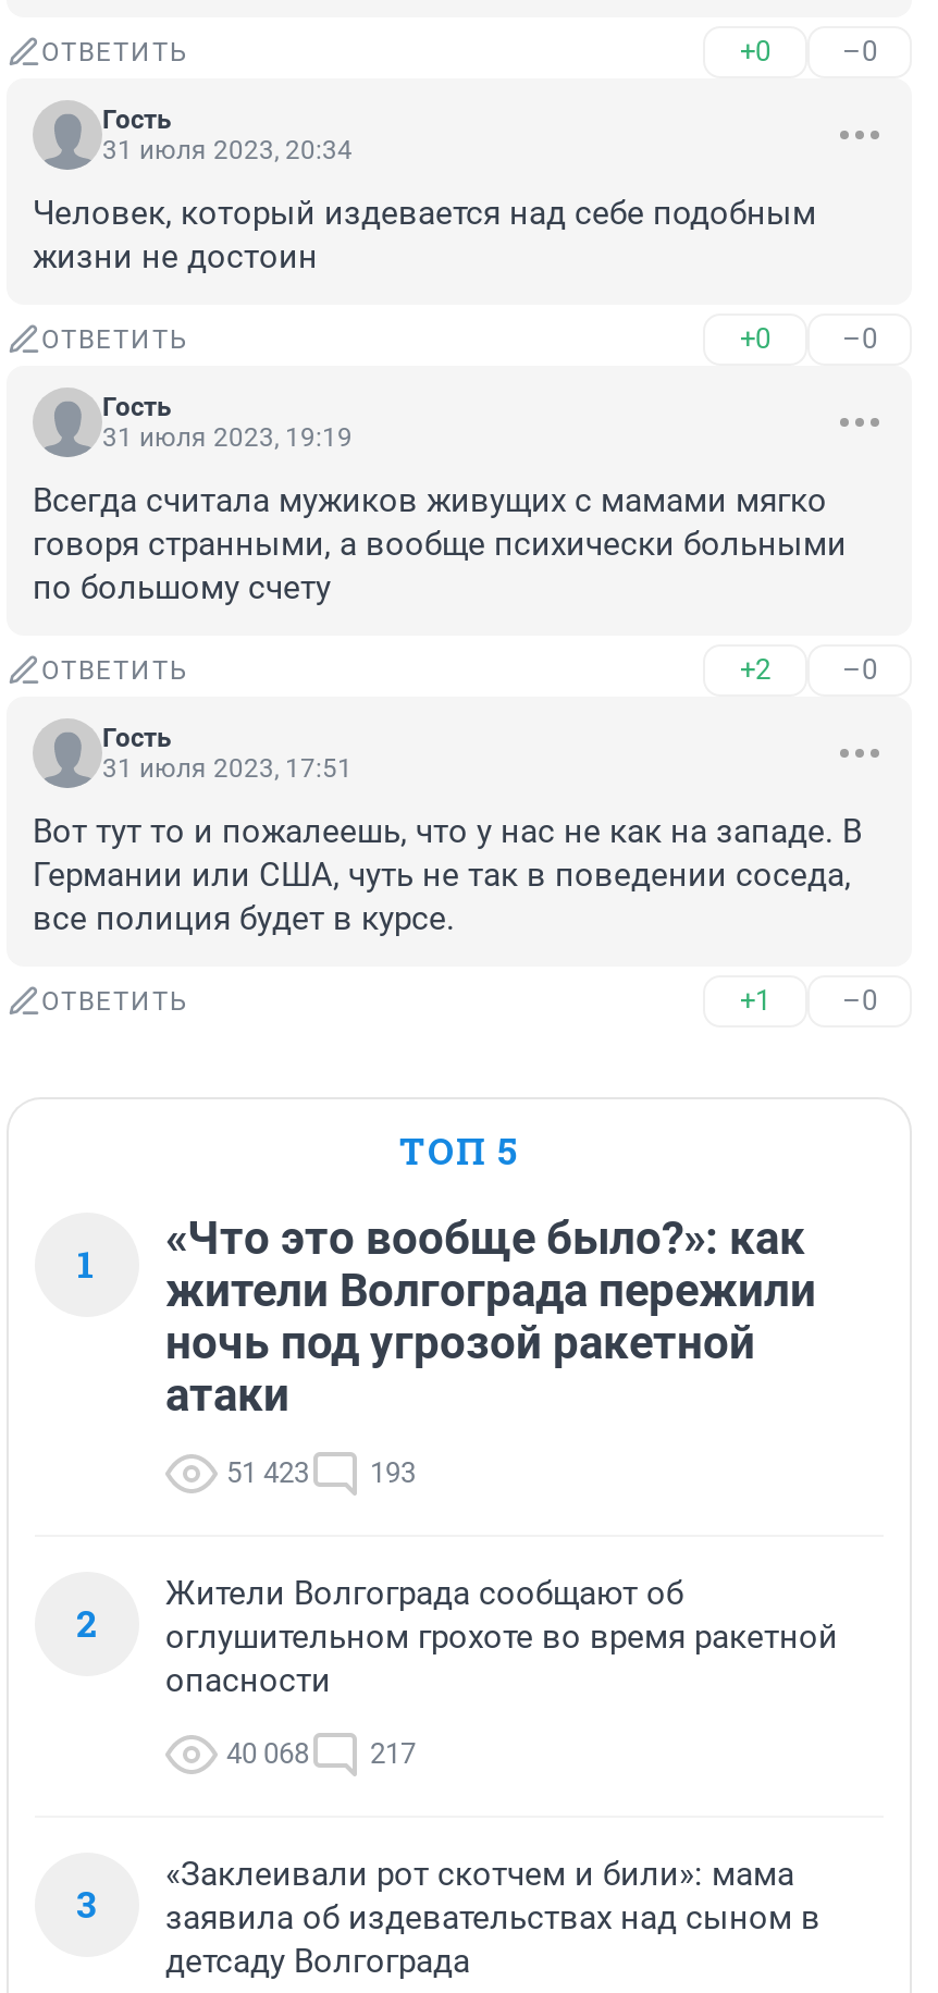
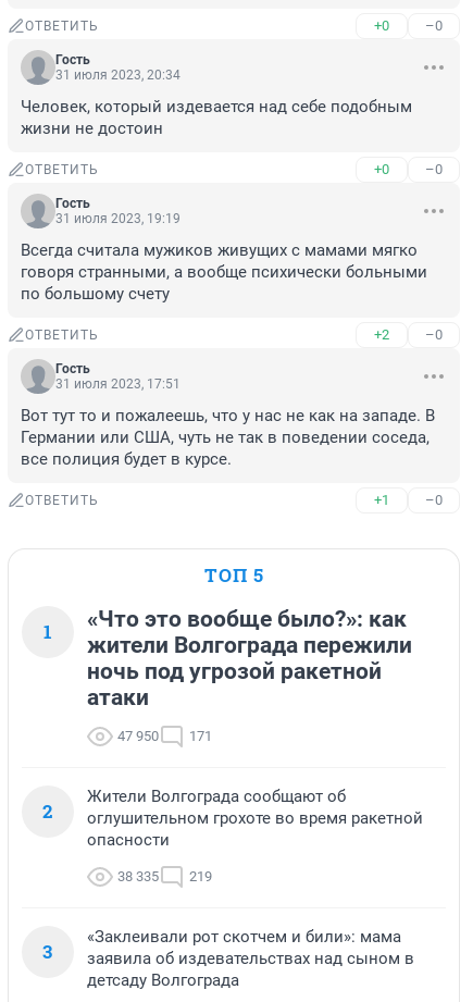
[226,1457,309,1489] 51 423 -> [117,728,159,744] 47 950
[370,1457,416,1489] 193 -> [189,728,212,744] 171
[226,1737,309,1770] 40 068 -> [117,868,159,885] 38 335
[370,1737,416,1770] 217 -> [189,868,212,885] 219

